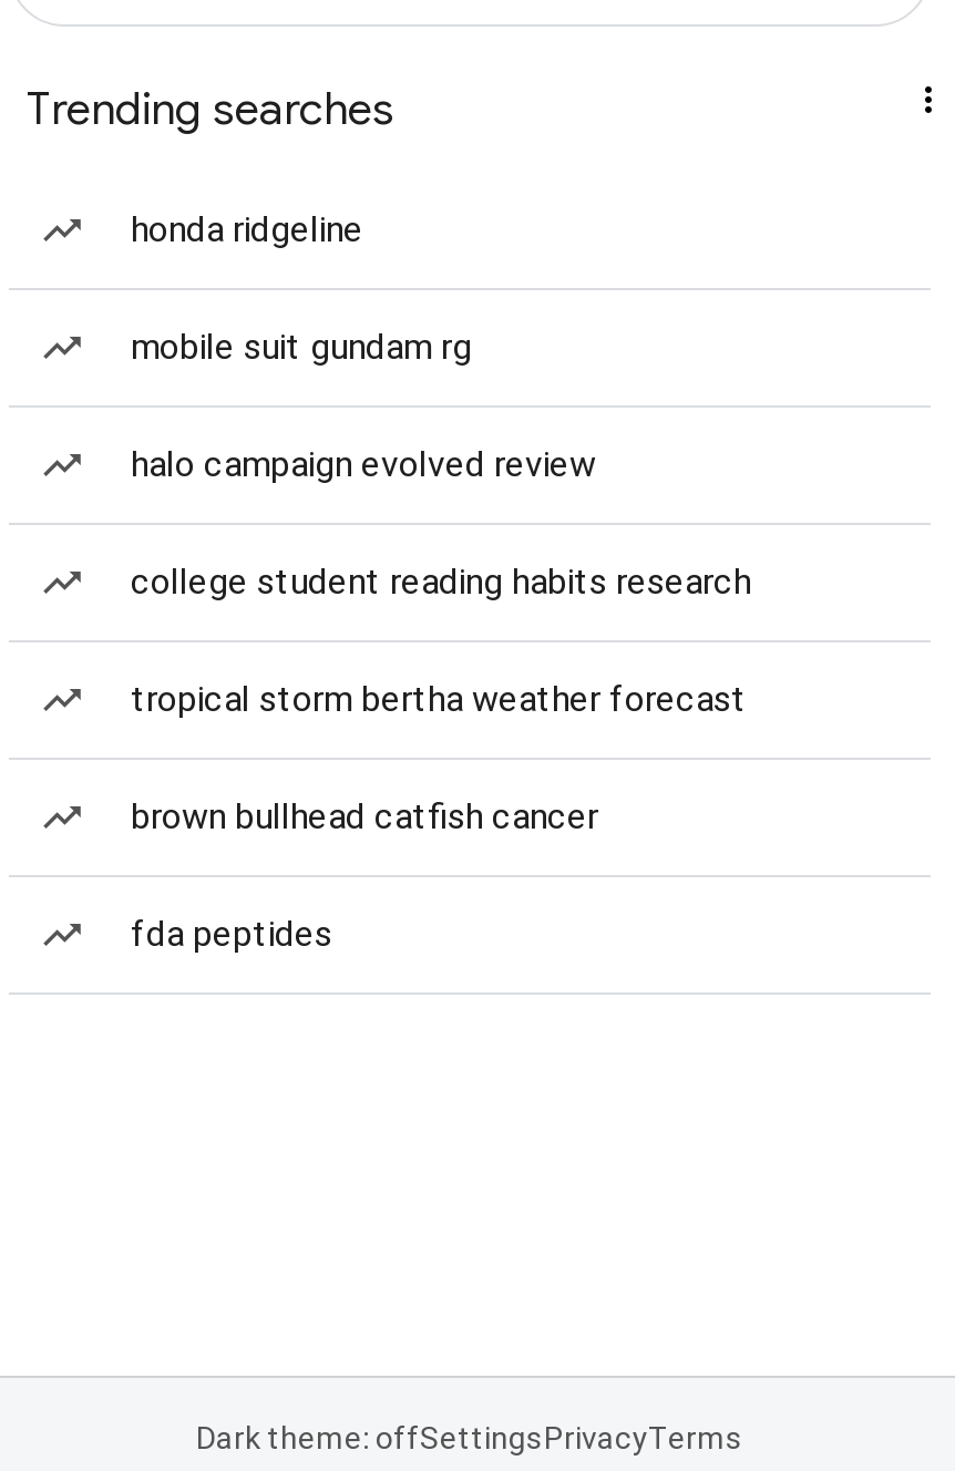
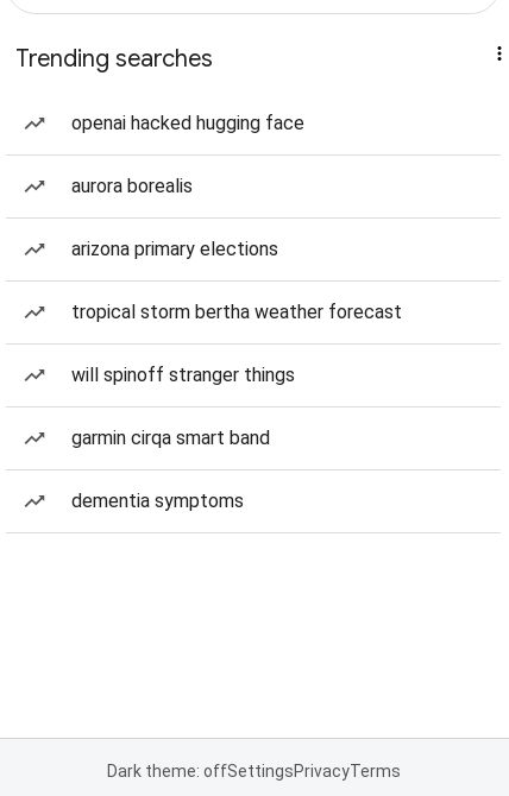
[131,208,751,603] honda ridgeline | mobile suit gundam rg | halo campaign evolved review | college student reading habits research -> [71,112,304,260] openai hacked hugging face | aurora borealis | arizona primary elections
moved [131,678,747,720] -> [71,301,402,323]: tropical storm bertha weather forecast
[131,795,598,955] brown bullhead catfish cancer | fda peptides -> [71,364,295,512] will spinoff stranger things | garmin cirqa smart band | dementia symptoms

